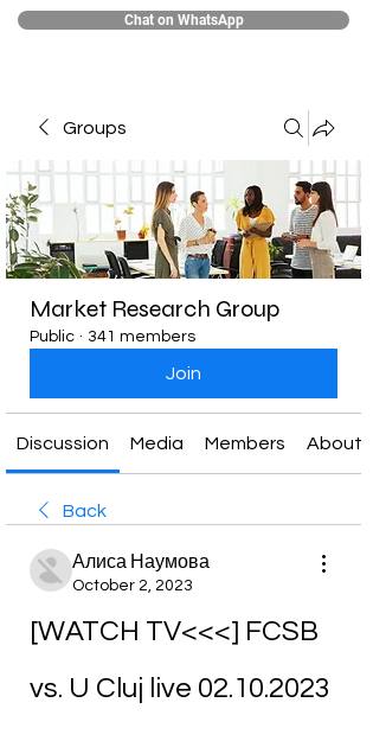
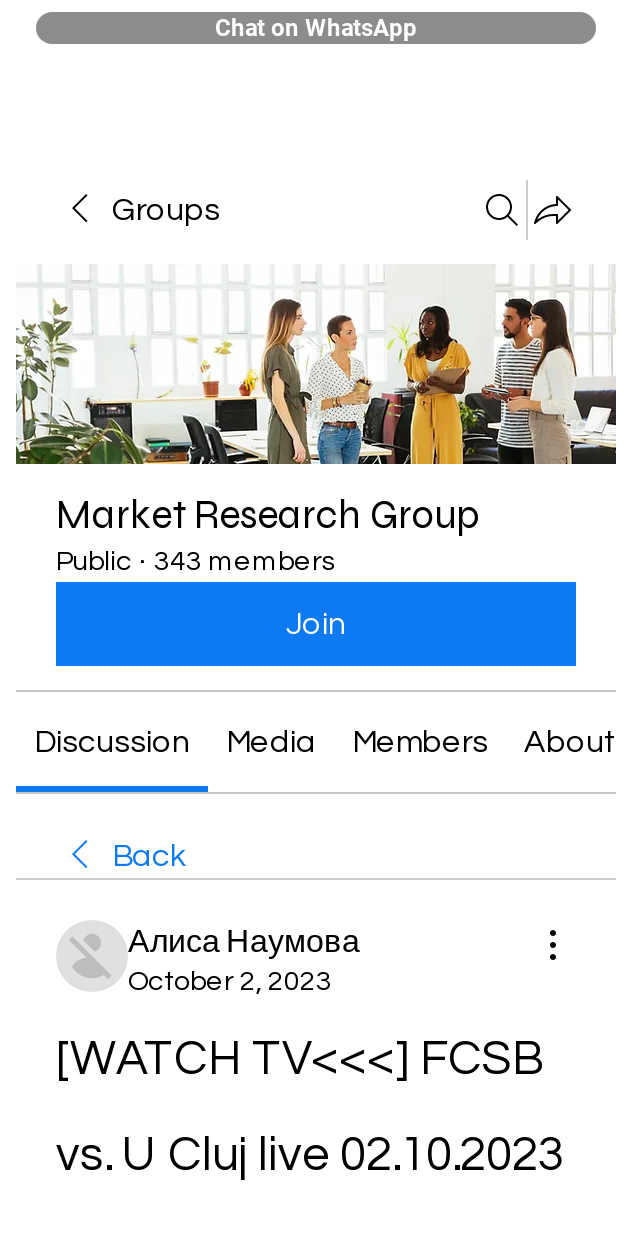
[30,328,195,345] Public · 341 members -> [56,548,336,576] Public · 343 members

